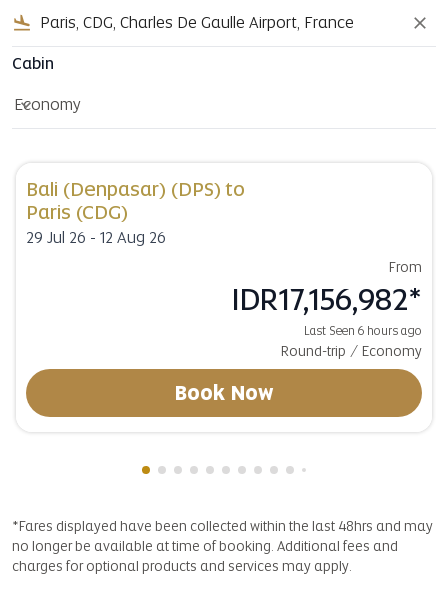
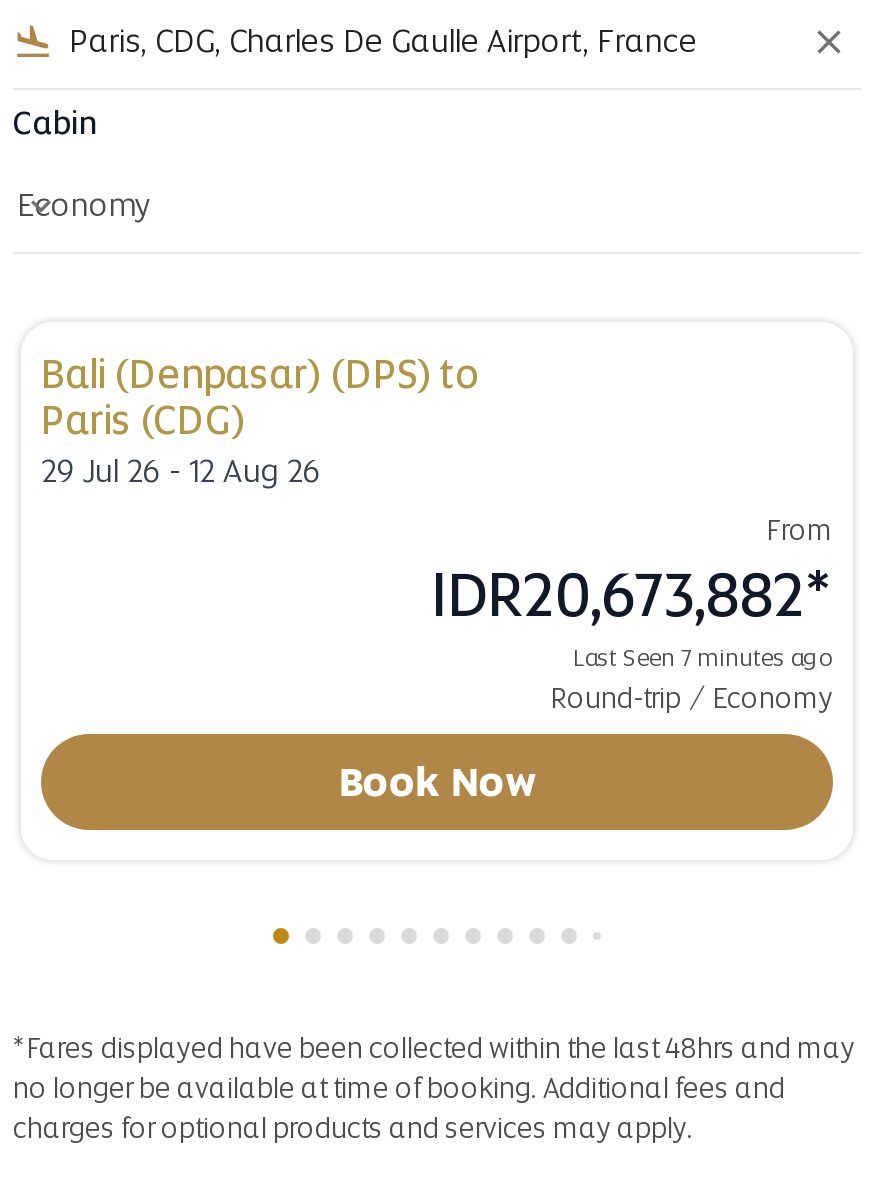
[232,279,422,339] IDR17,156,982* | Last Seen 6 hours ago -> [431,554,833,674] IDR20,673,882* | Last Seen 7 minutes ago

